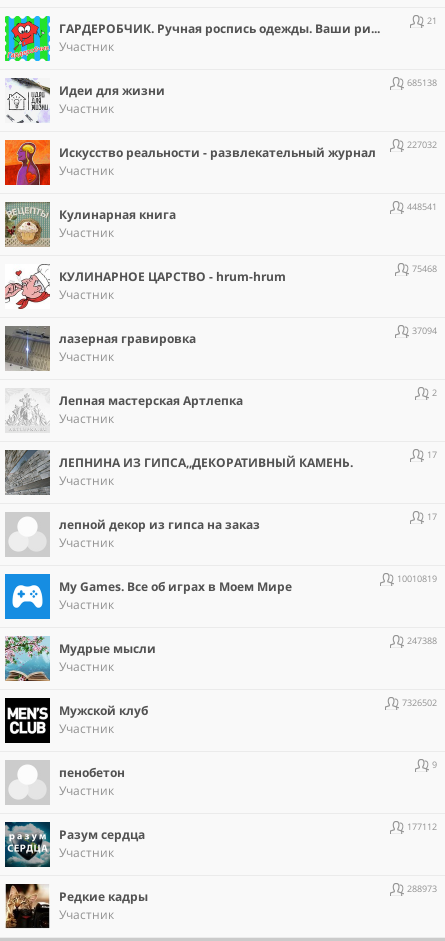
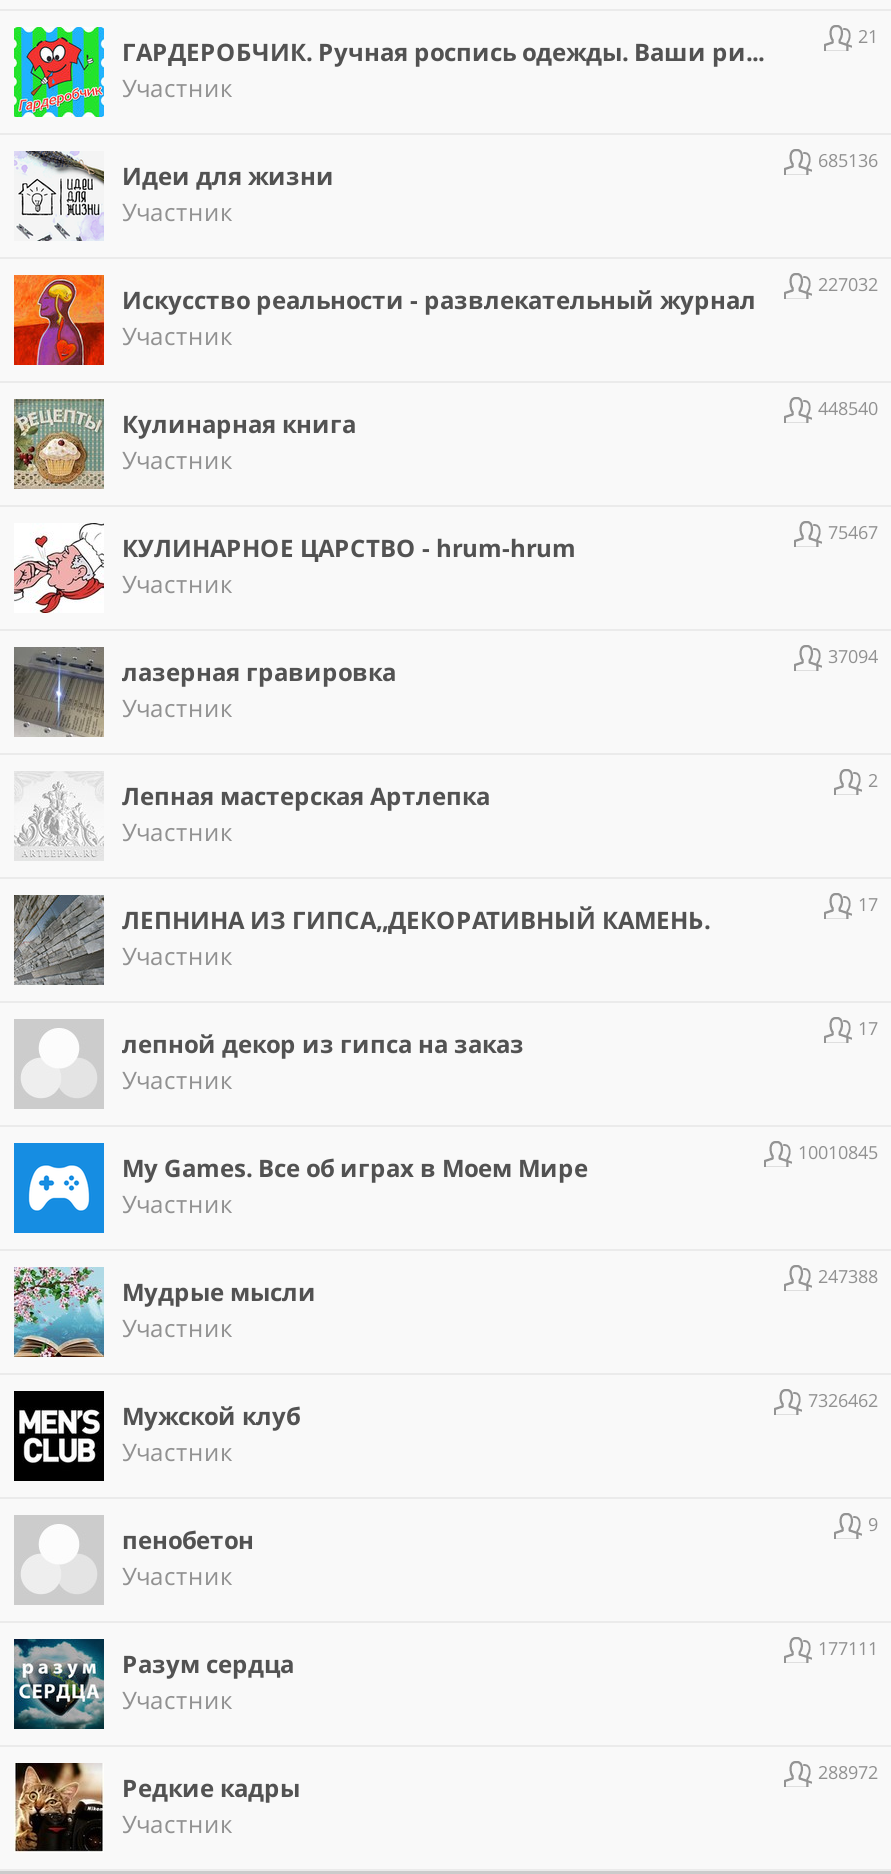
[407,76,437,89] 685138 -> [818,147,878,173] 685136
[407,200,437,213] 448541 -> [818,395,878,421] 448540
[412,262,437,275] 75468 -> [828,519,878,545] 75467
[397,572,437,585] 10010819 -> [798,1139,878,1165] 10010845
[402,696,437,709] 7326502 -> [808,1387,878,1413] 7326462
[407,820,437,833] 177112 -> [818,1635,878,1661] 177111
[407,882,437,895] 288973 -> [818,1759,878,1785] 288972

